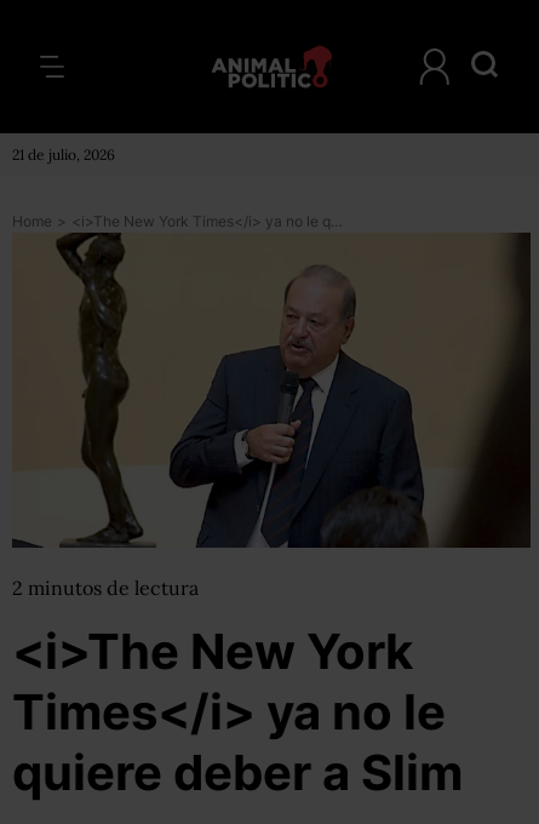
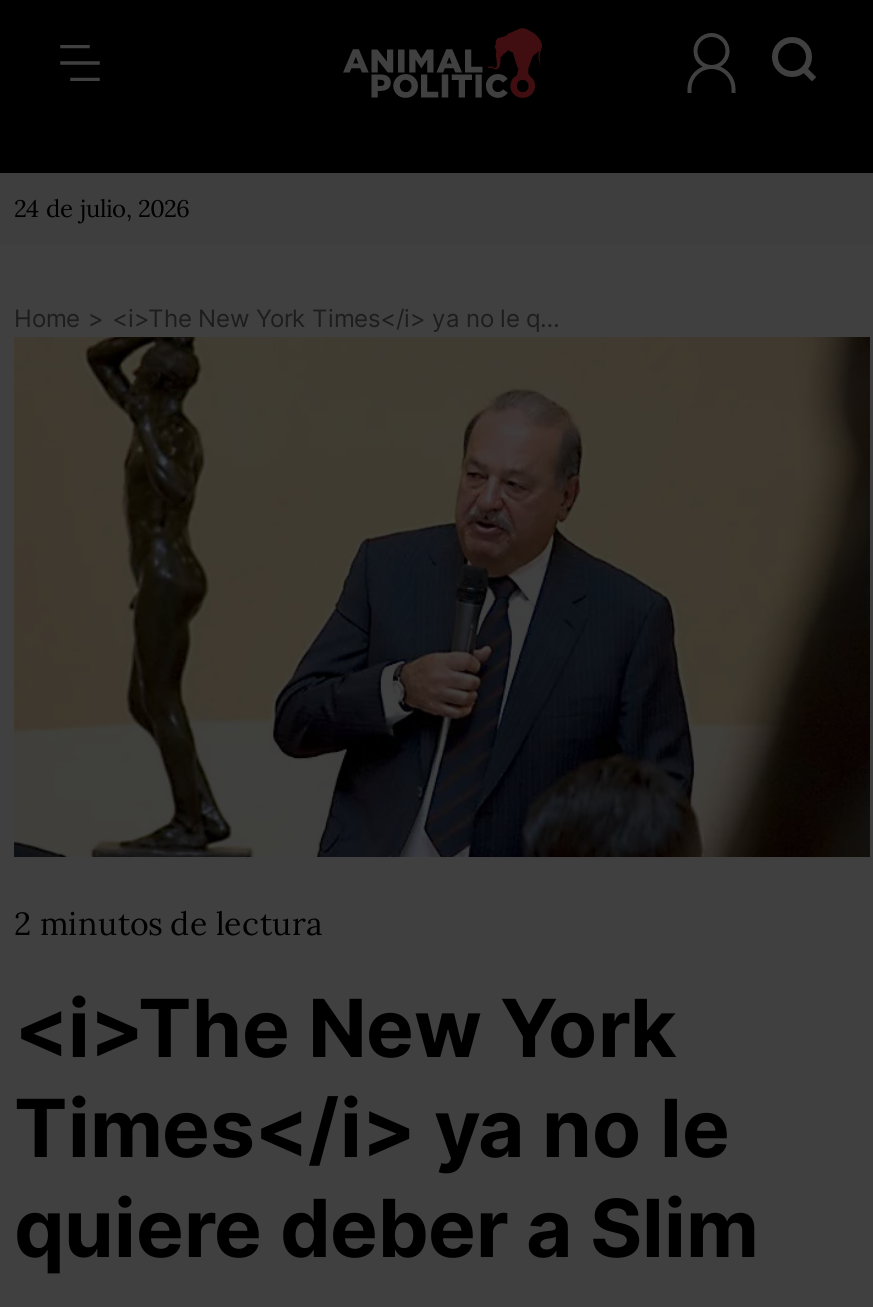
[12,145,115,164] 21 de julio, 2026 -> [14,193,190,223] 24 de julio, 2026

